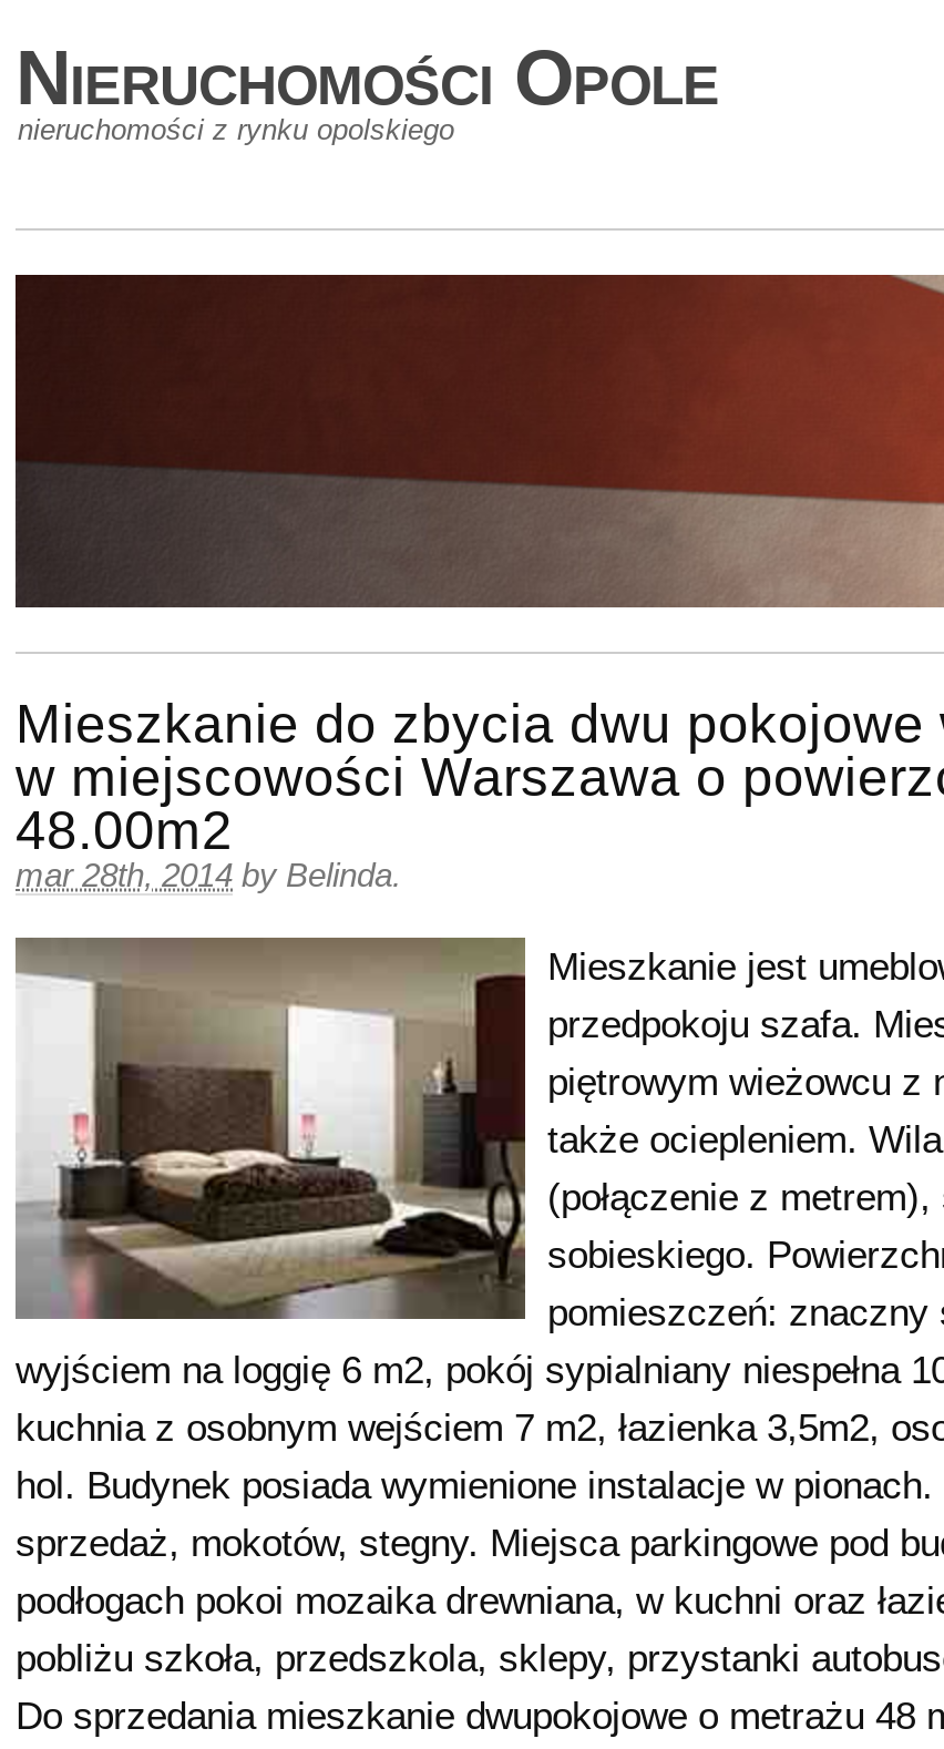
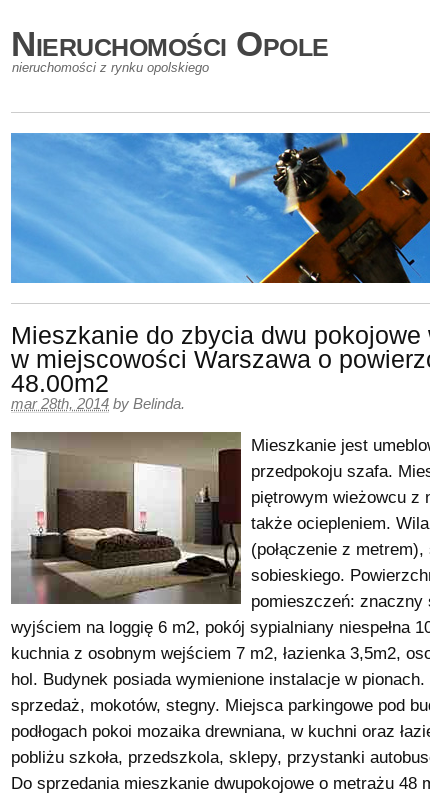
[13,273,937,610] [image] -> [10,132,427,284] [image]

